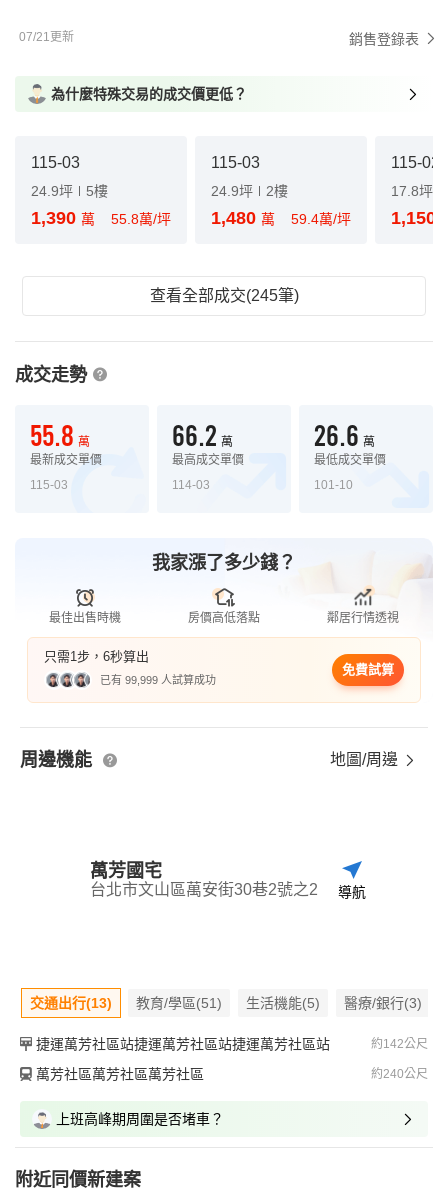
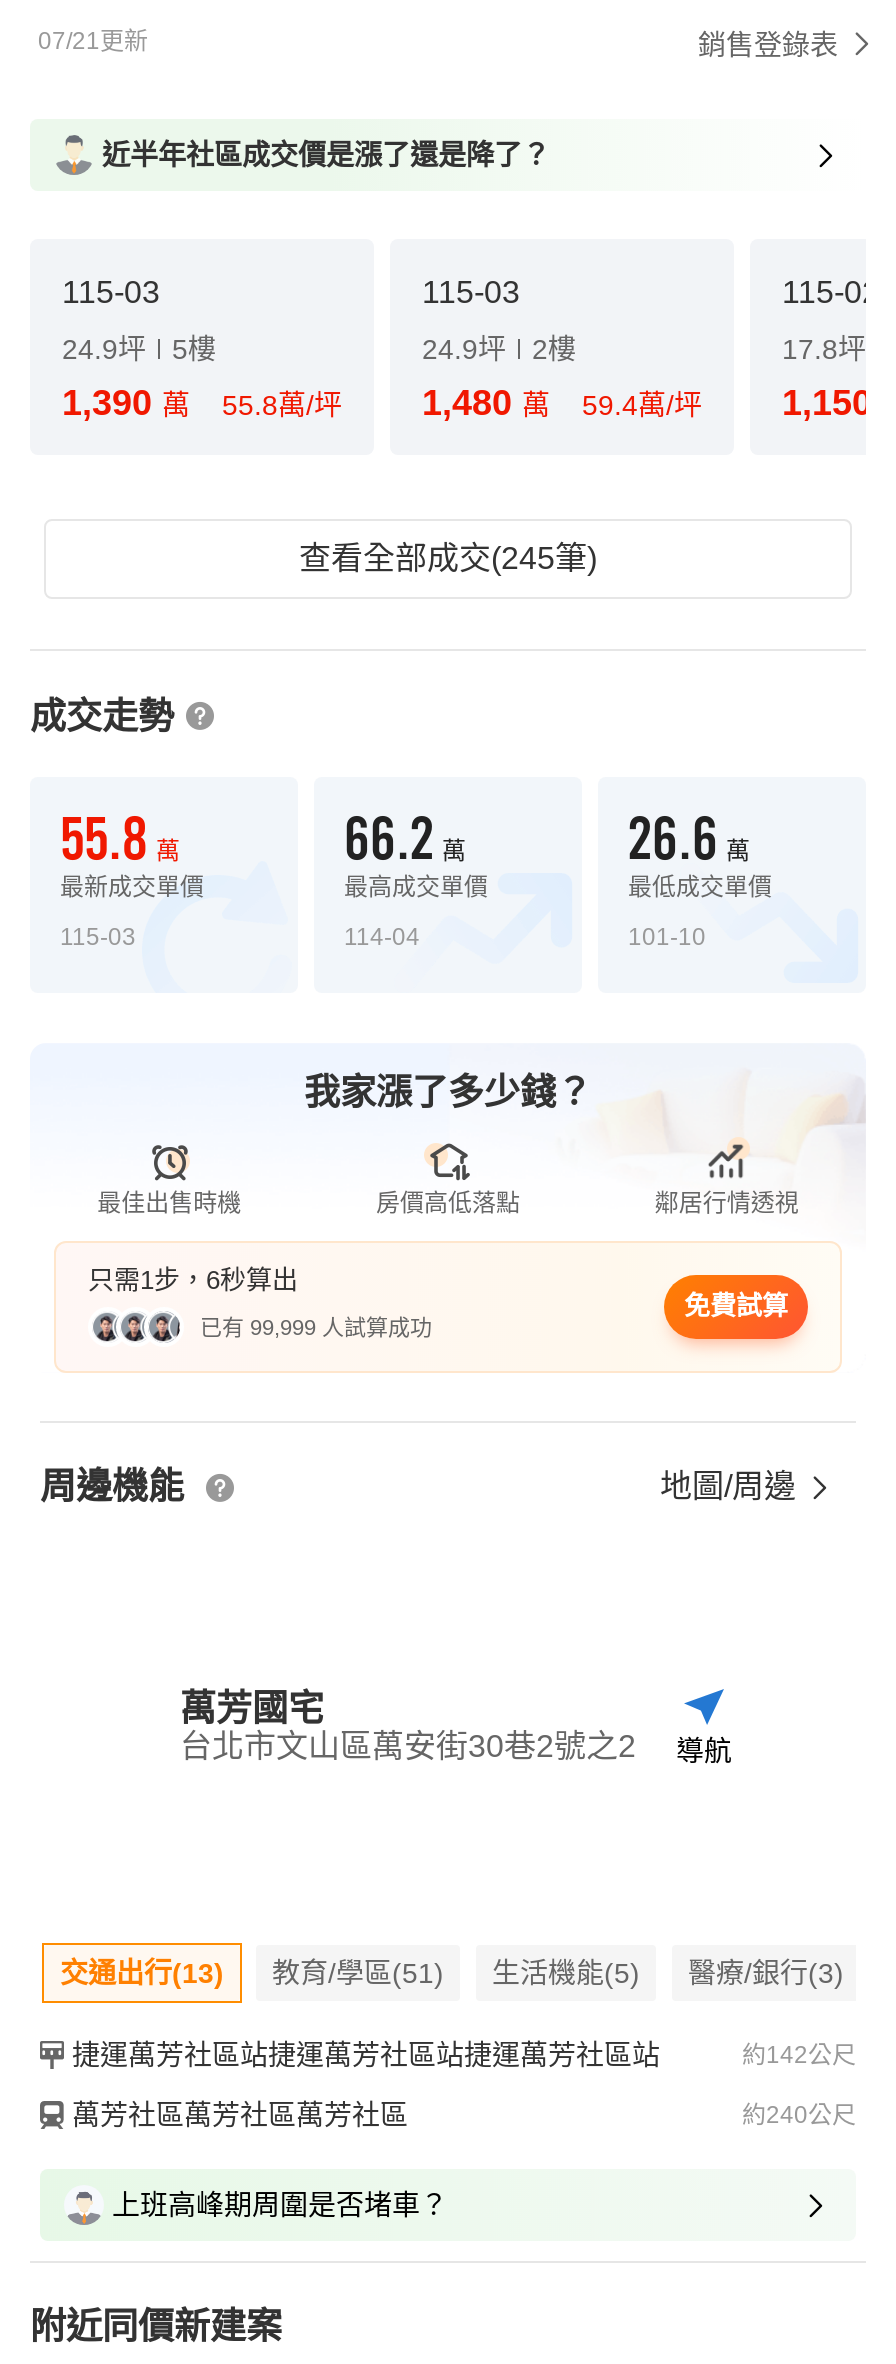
[51,86,247,102] 為什麼特殊交易的成交價更低？ -> [102,139,550,171] 近半年社區成交價是漲了還是降了？
[172,478,210,492] 114-03 -> [344,923,420,951] 114-04

